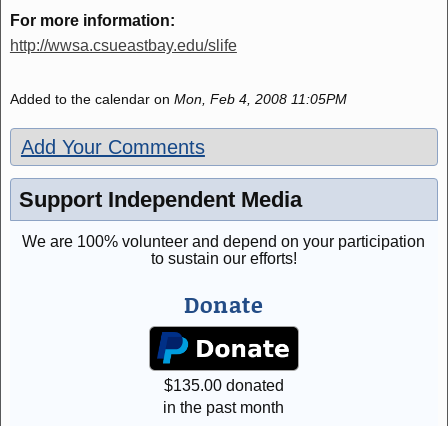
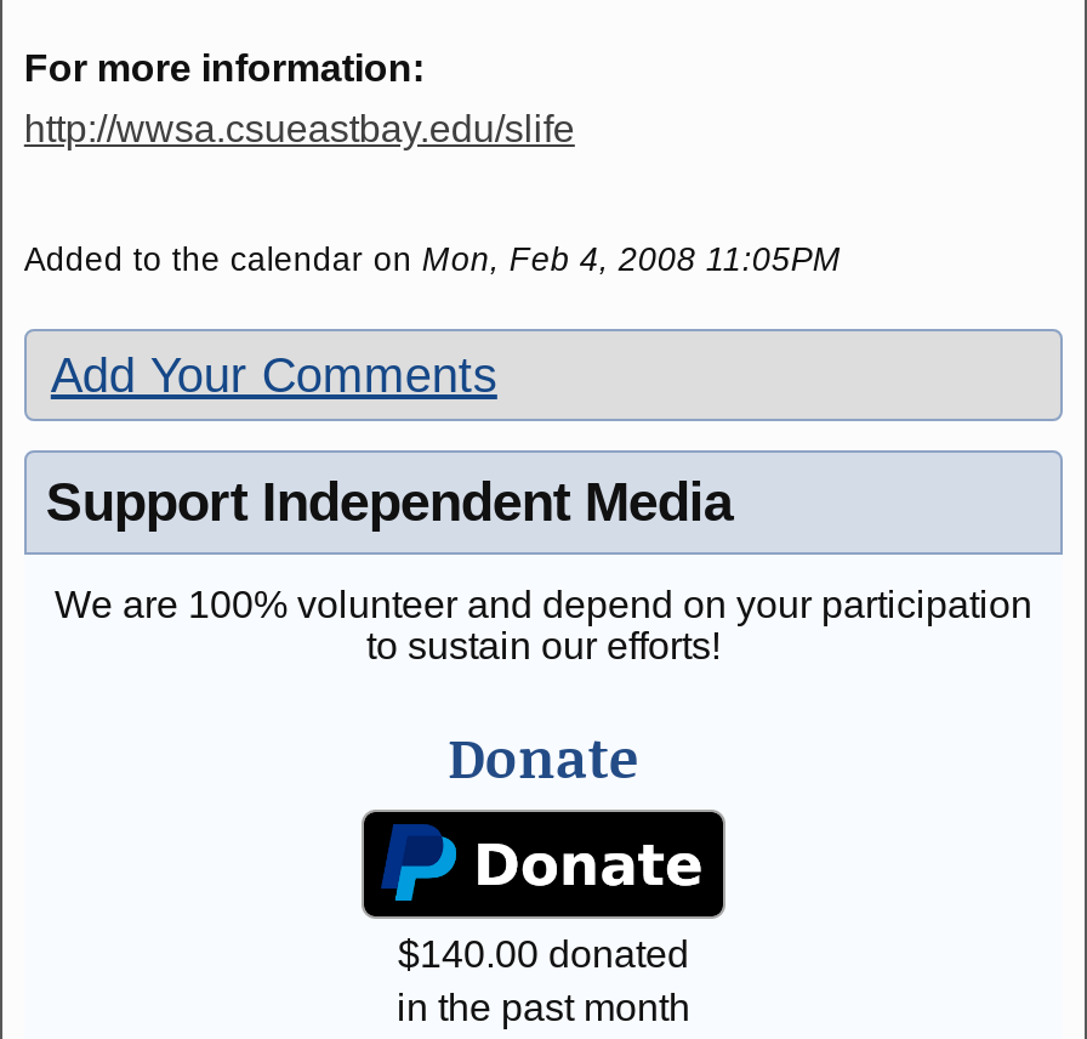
[164,377,284,394] $135.00 donated -> [398,933,689,974] $140.00 donated

